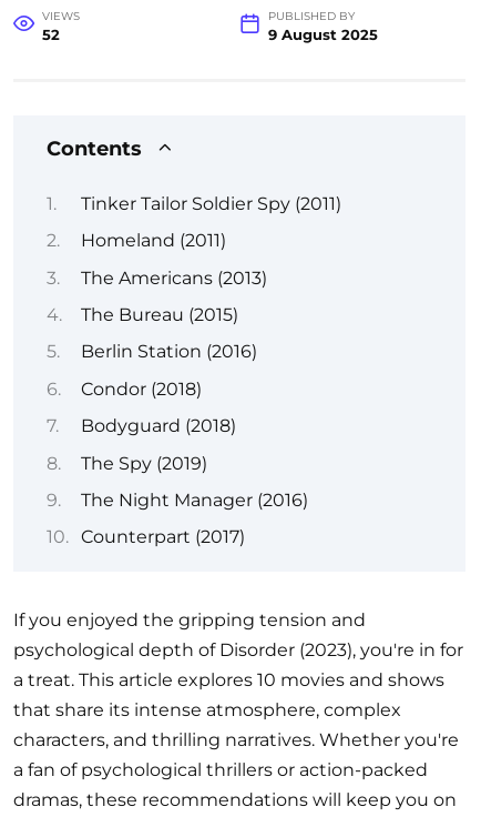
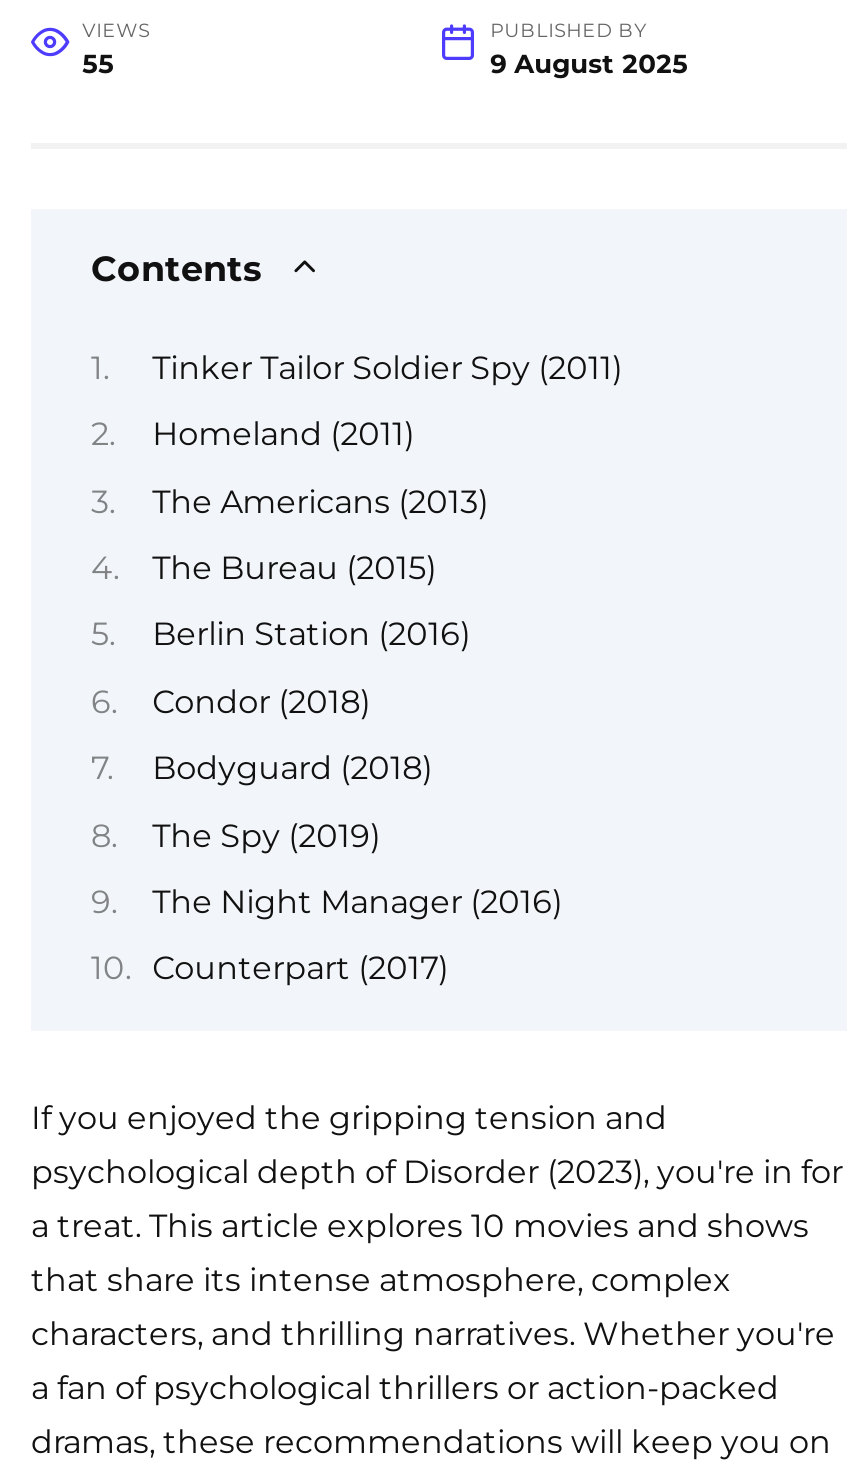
[42,27,59,44] 52 -> [82,50,114,80] 55

